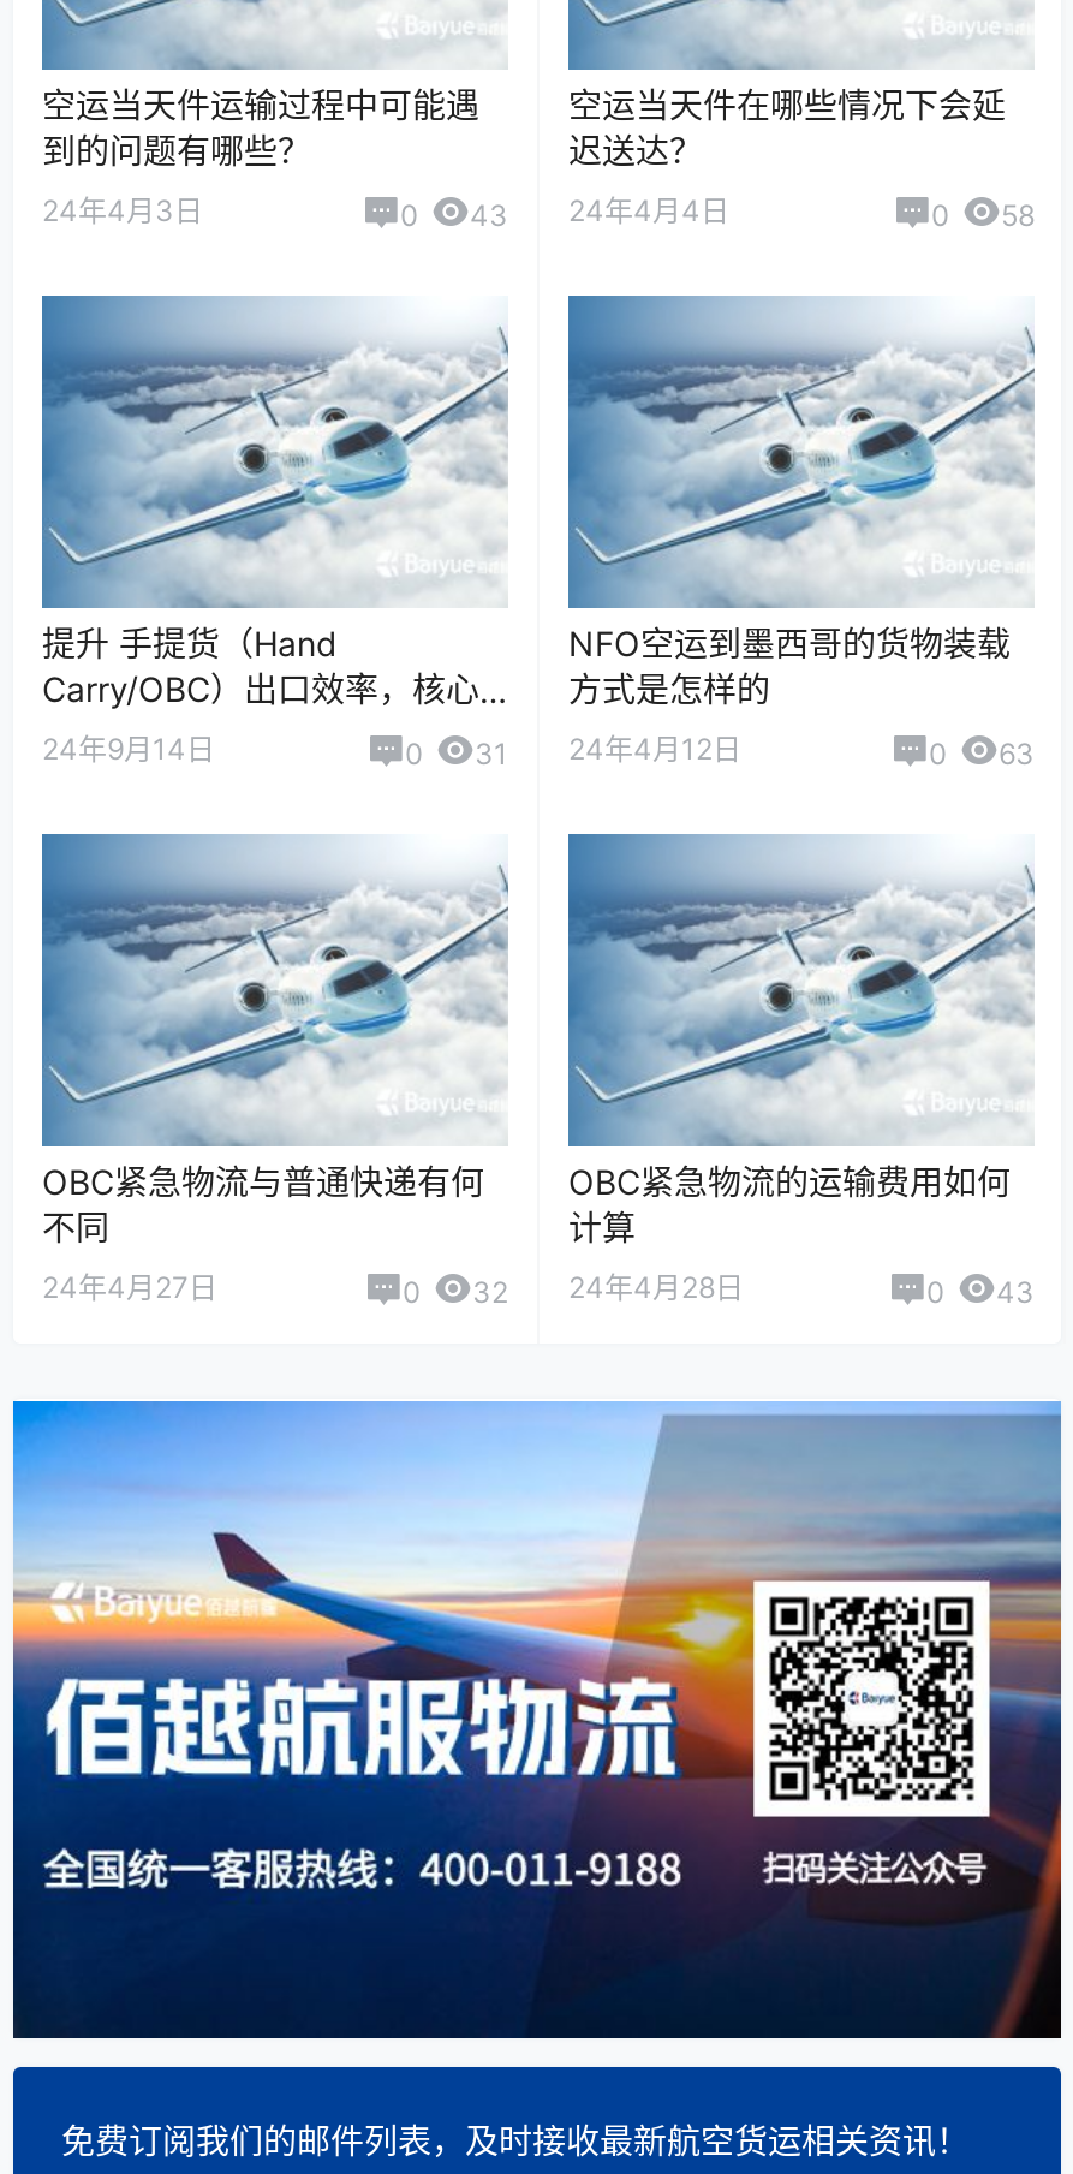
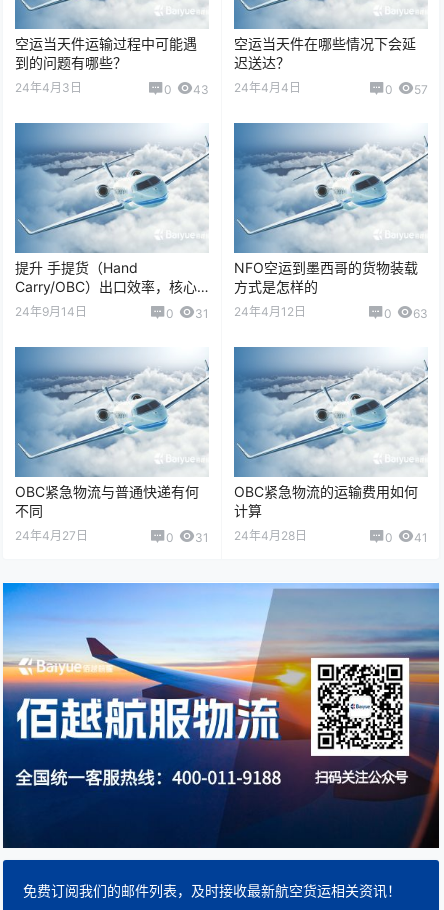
[1001,198,1035,234] 58 -> [414,82,428,97] 57
[472,1274,508,1310] 32 -> [195,530,209,545] 31
[996,1274,1035,1310] 43 -> [414,530,428,545] 41

